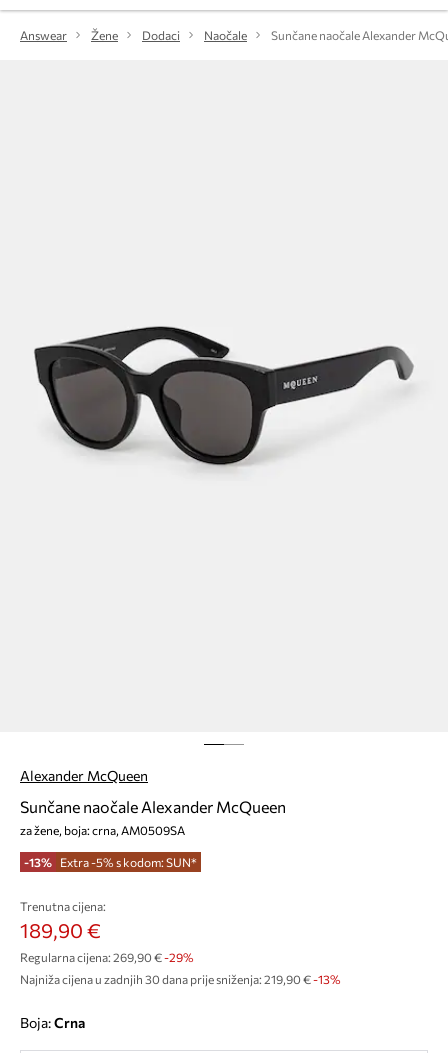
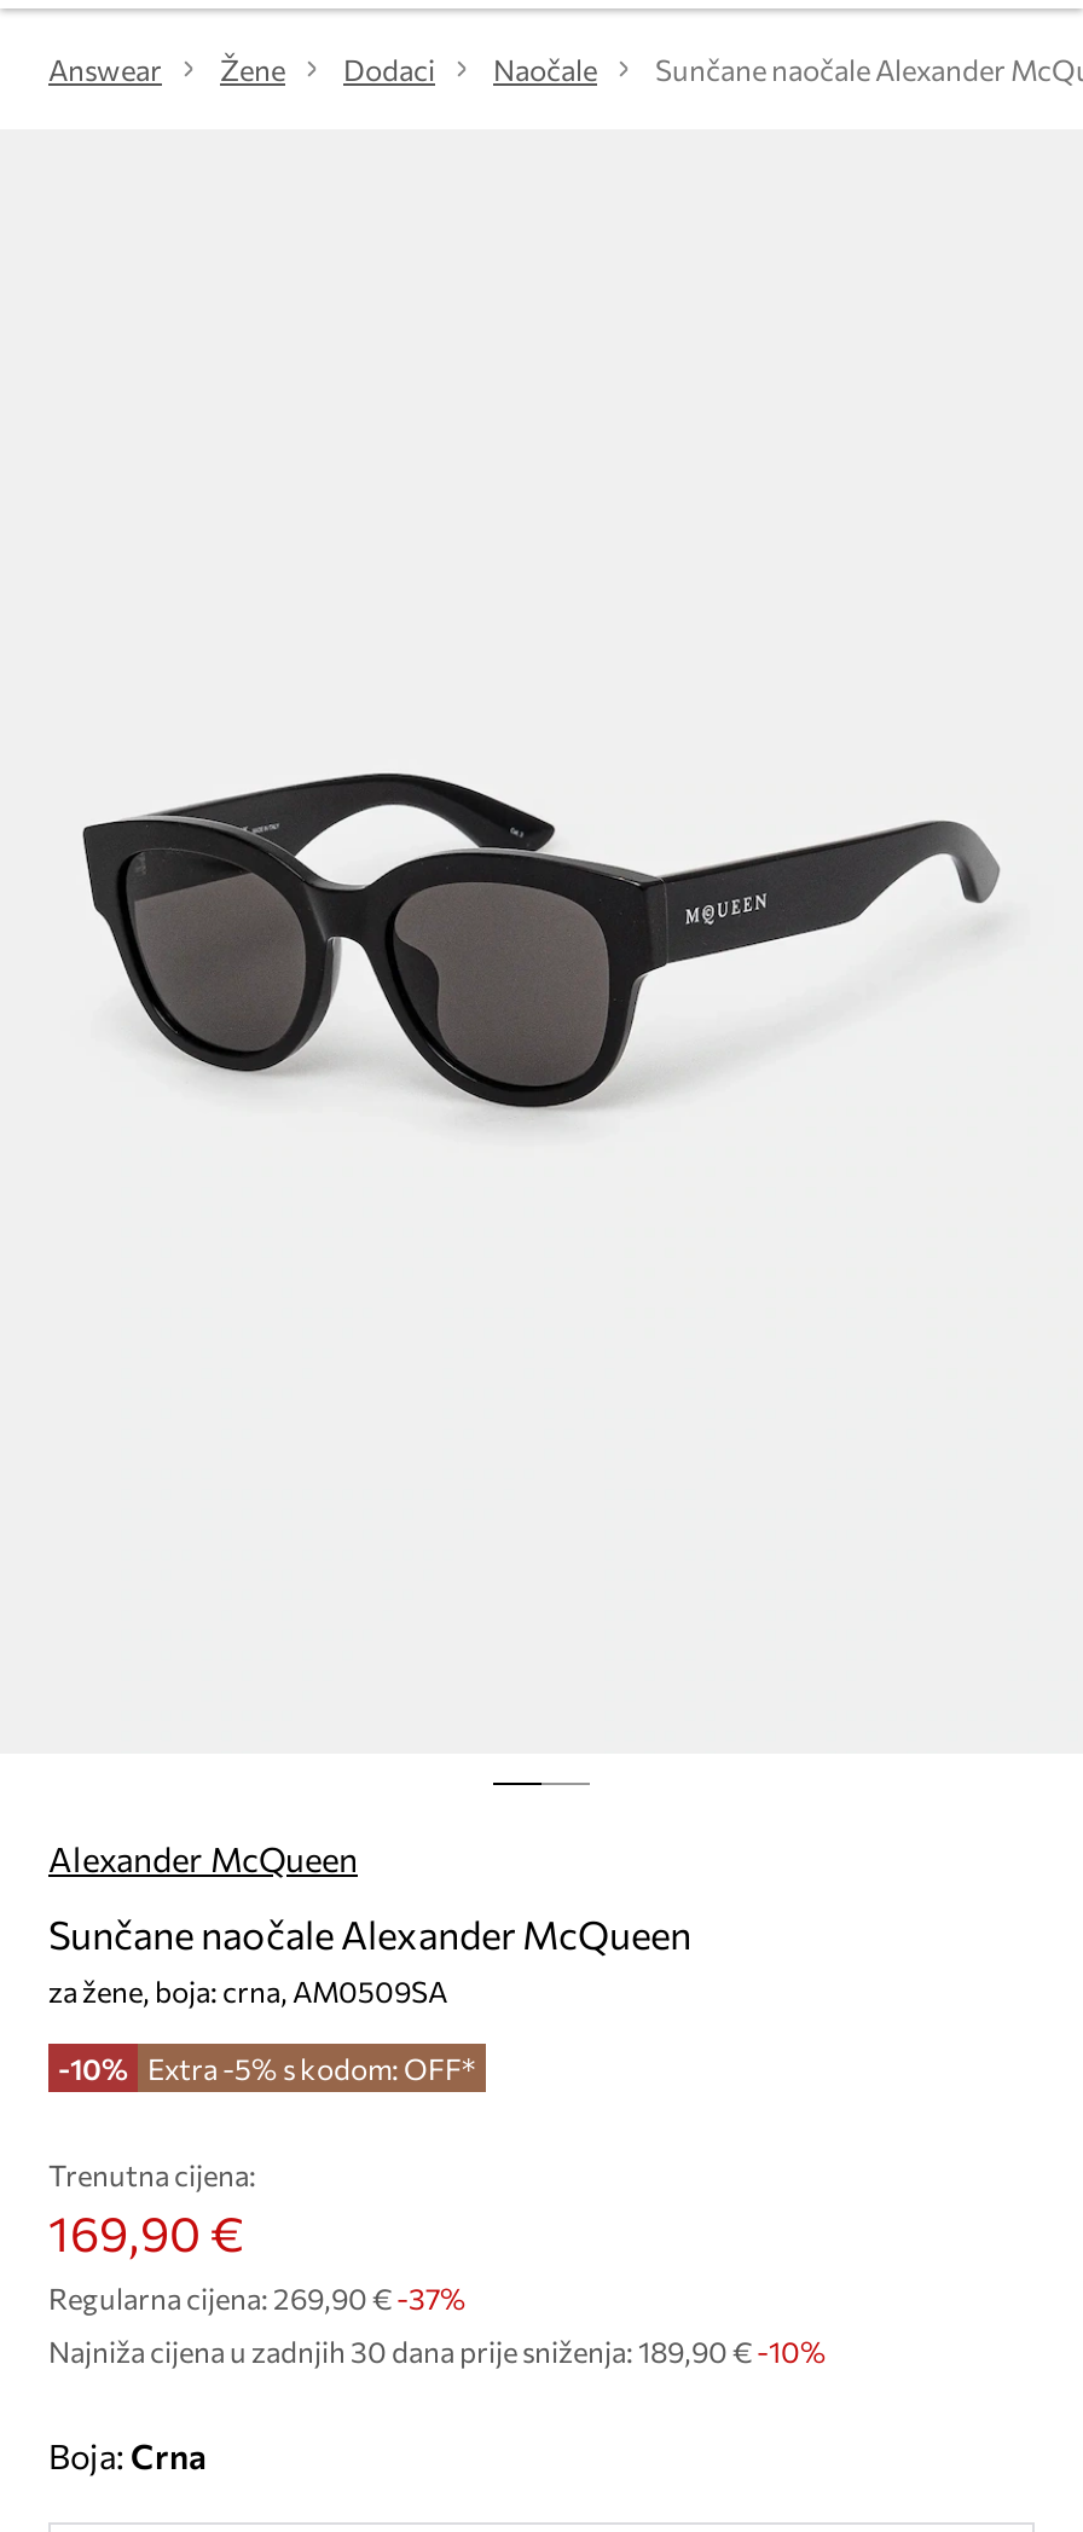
[24,855,197,869] -13% Extra -5% s kodom: SUN* -> [58,2051,476,2085] -10% Extra -5% s kodom: OFF*
[20,918,101,942] 189,90 € -> [48,2203,244,2261] 169,90 €
[20,950,194,964] Regularna cijena: 269,90 €-29% -> [48,2281,467,2314] Regularna cijena: 269,90 €-37%
[20,972,341,986] Najniža cijena u zadnjih 30 dana prije sniženja: 219,90 €-13% -> [48,2334,827,2368] Najniža cijena u zadnjih 30 dana prije sniženja: 189,90 €-10%

